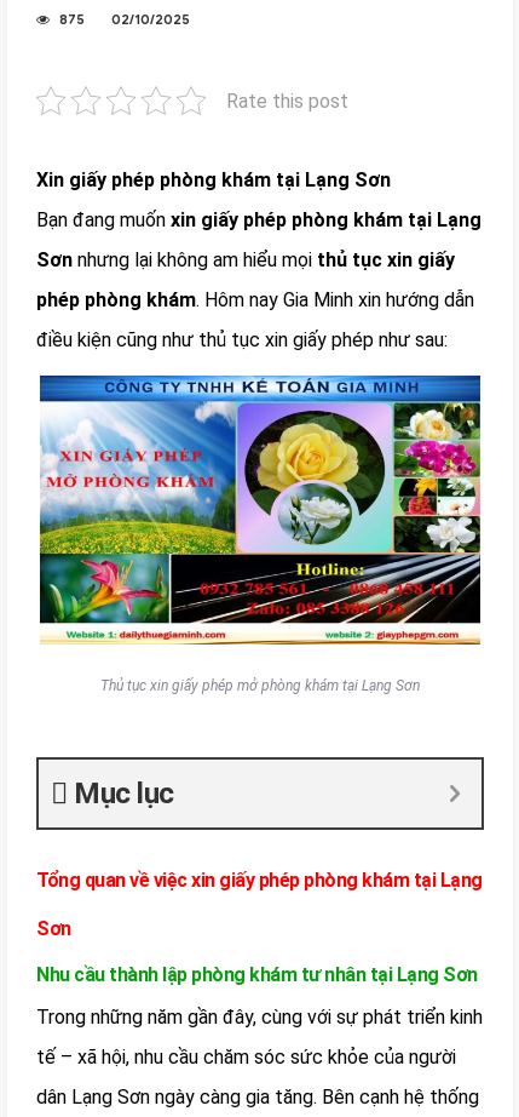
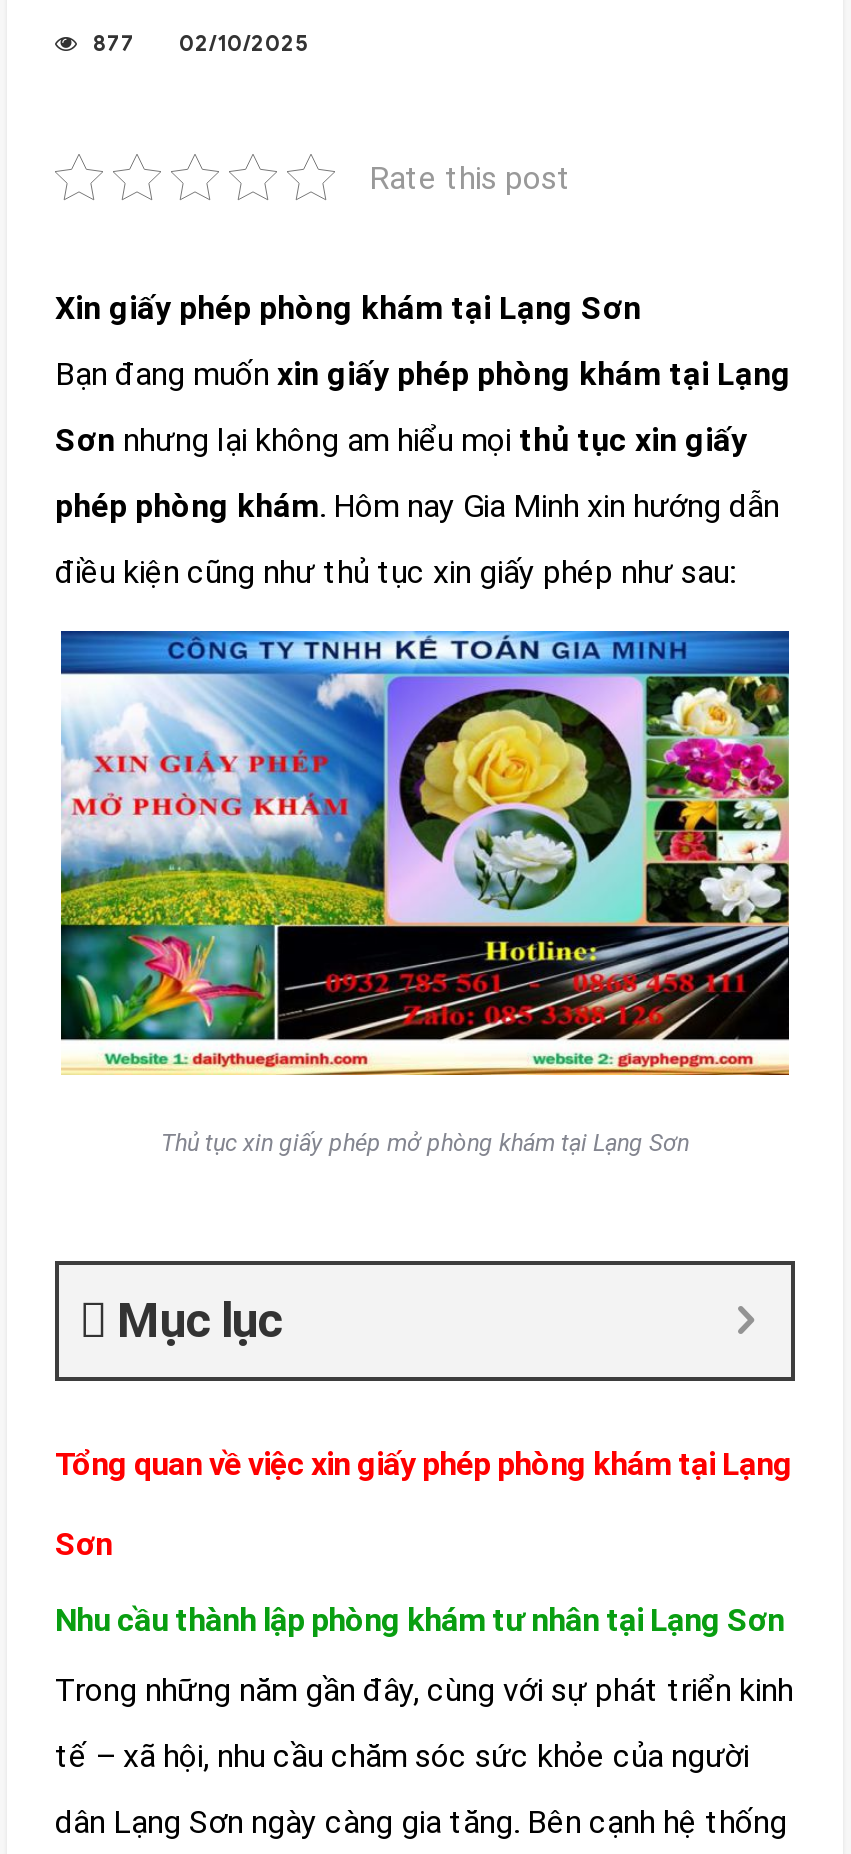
[59,11,190,28] 875 02/10/2025 -> [93,29,309,57] 877 02/10/2025

